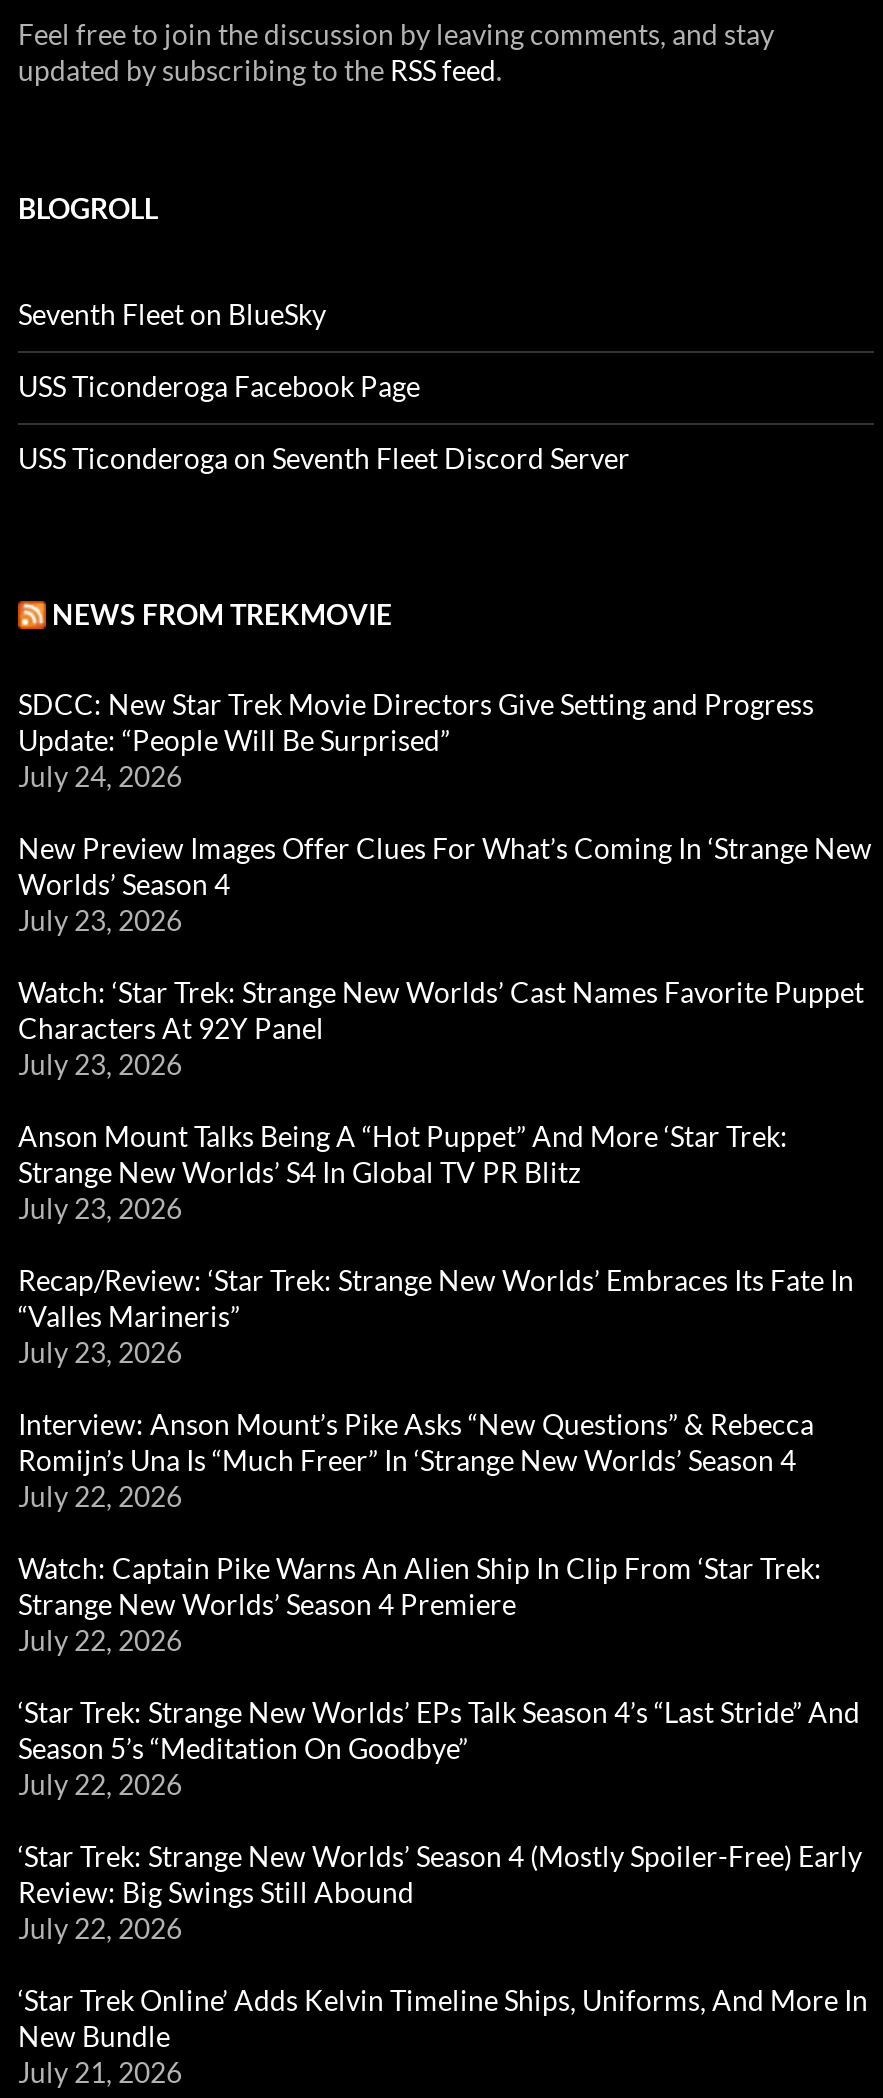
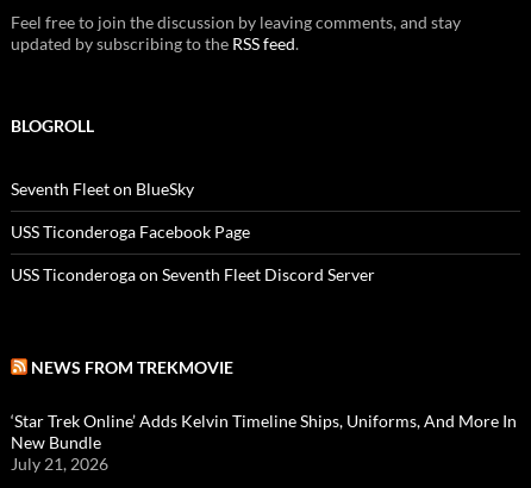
[18,688,872,1946] SDCC: New Star Trek Movie Directors Give Setting and Progress | Update: “People Will Be Surprised” | July 24, 2026 | New Preview Images Offer Clues For What’s Coming In ‘Strange New | Worlds’ Season 4 | July 23, 2026 | Watch: ‘Star Trek: Strange New Worlds’ Cast Names Favorite Puppet | Characters At 92Y Panel | July 23, 2026 | Anson Mount Talks Being A “Hot Puppet” And More ‘Star Trek: | Strange New Worlds’ S4 In Global TV PR Blitz | July 23, 2026 | Recap/Review: ‘Star Trek: Strange New Worlds’ Embraces Its Fate In | “Valles Marineris” | July 23, 2026 | Interview: Anson Mount’s Pike Asks “New Questions” & Rebecca | Romijn’s Una Is “Much Freer” In ‘Strange New Worlds’ Season 4 | July 22, 2026 | Watch: Captain Pike Warns An Alien Ship In Clip From ‘Star Trek: | Strange New Worlds’ Season 4 Premiere | July 22, 2026 | ‘Star Trek: Strange New Worlds’ EPs Talk Season 4’s “Last Stride” And | Season 5’s “Meditation On Goodbye” | July 22, 2026 | ‘Star Trek: Strange New Worlds’ Season 4 (Mostly Spoiler-Free) Early | Review: Big Swings Still Abound | July 22, 2026 -> none

